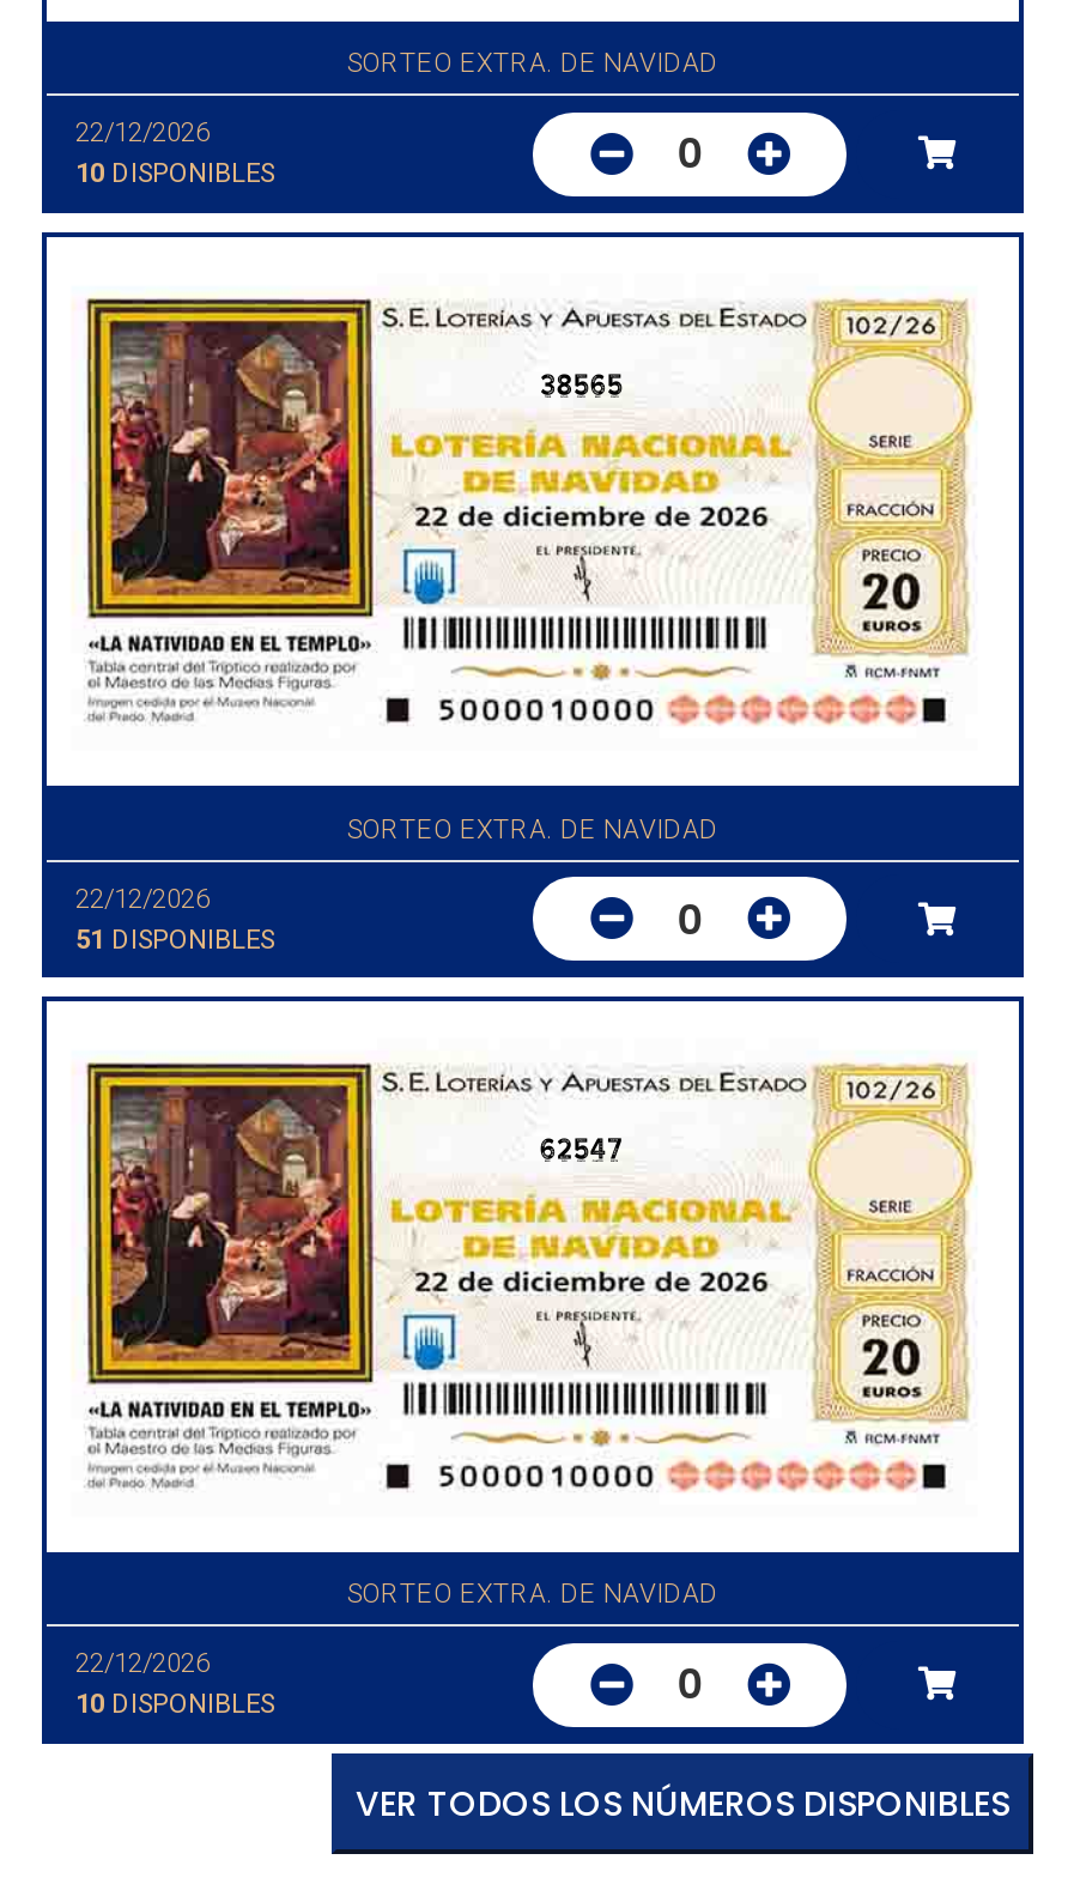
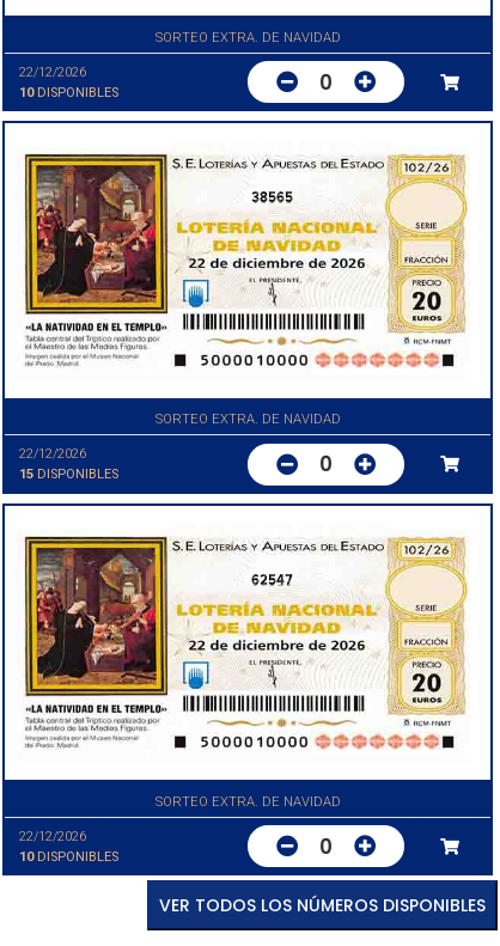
[75,924,274,956] 51 DISPONIBLES -> [19,467,118,482] 15 DISPONIBLES

